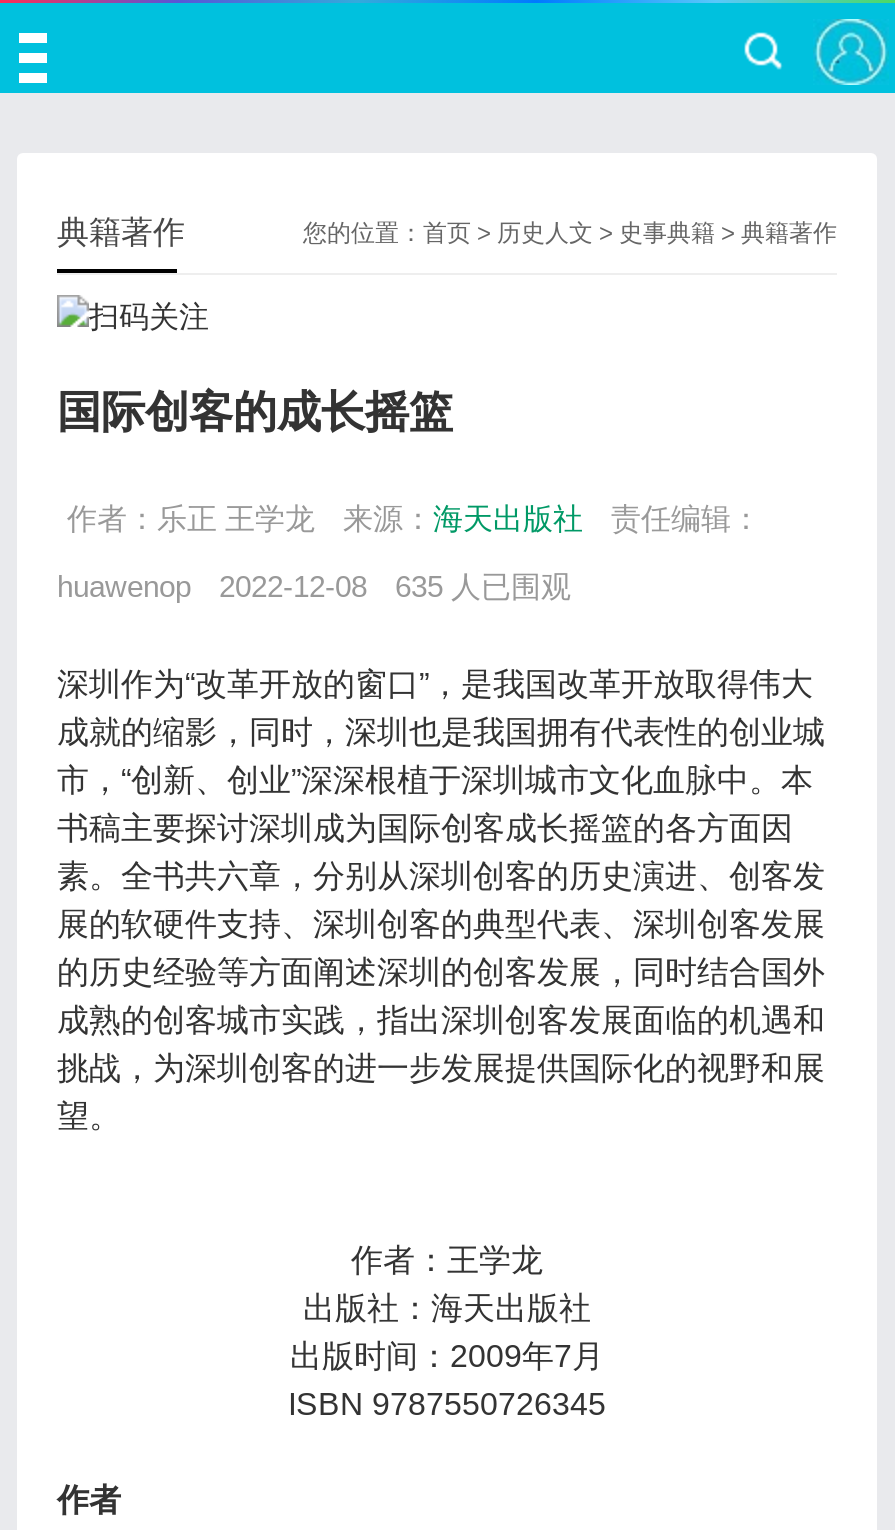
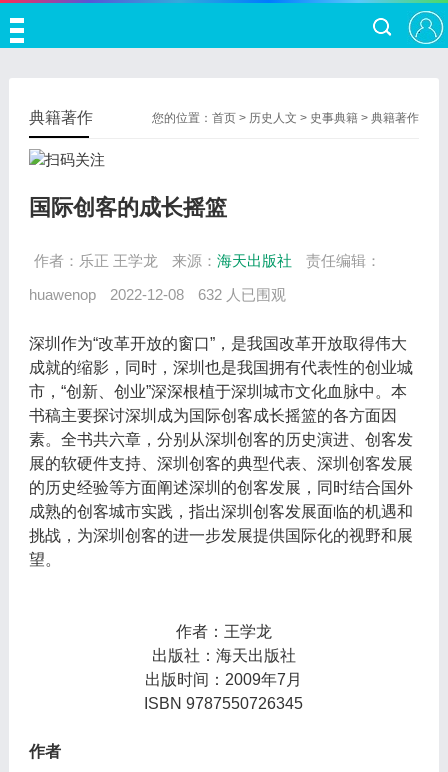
[57,569,571,603] huawenop 2022-12-08 635 人已围观 -> [29,286,286,303] huawenop 2022-12-08 632 人已围观

